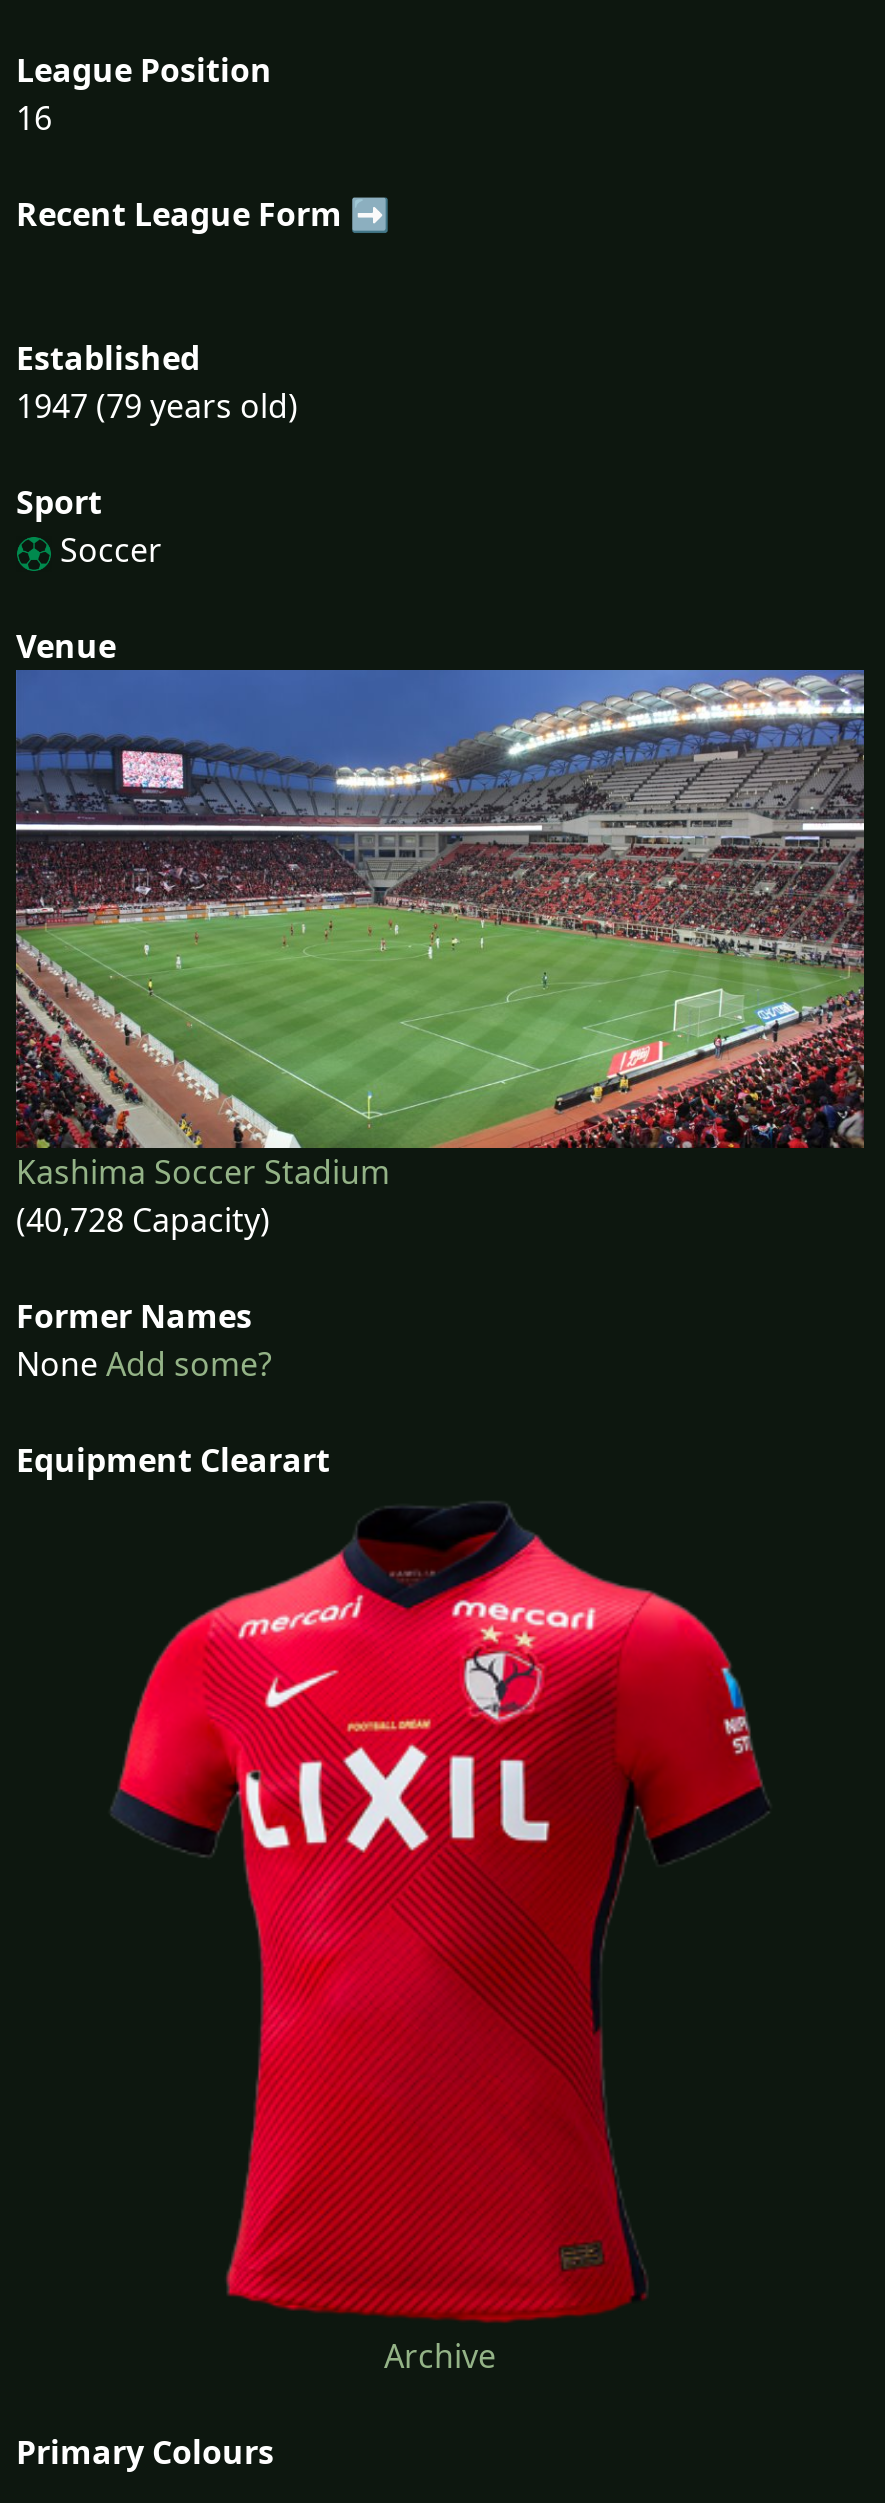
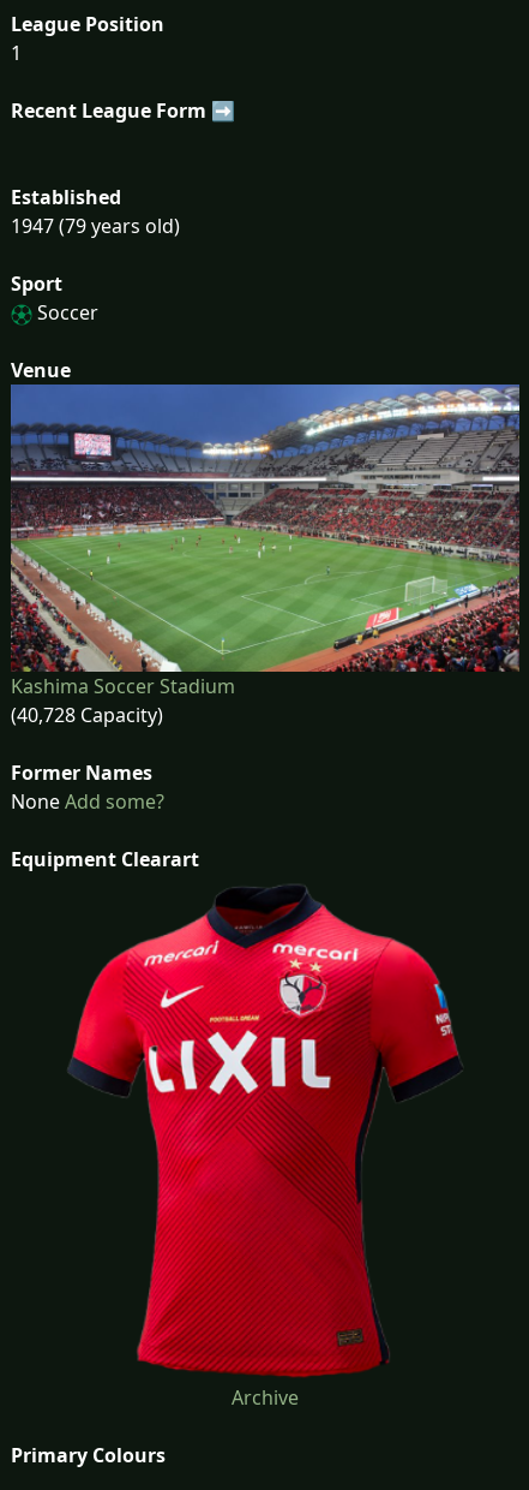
[16,96,52,140] 16 -> [11,40,22,66] 1

